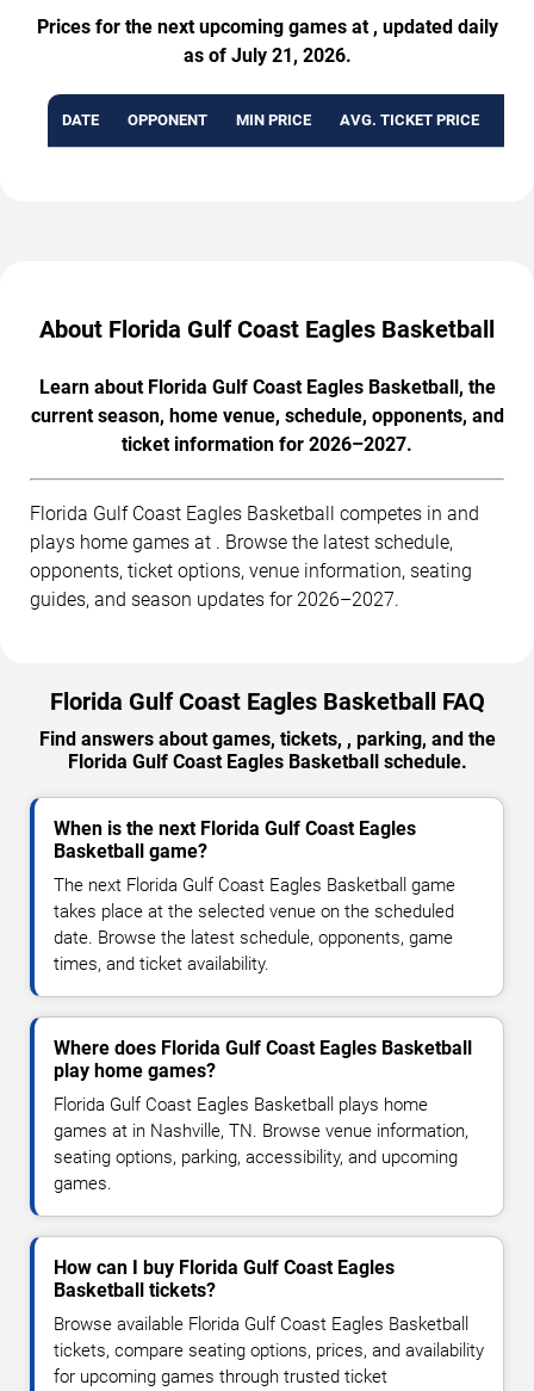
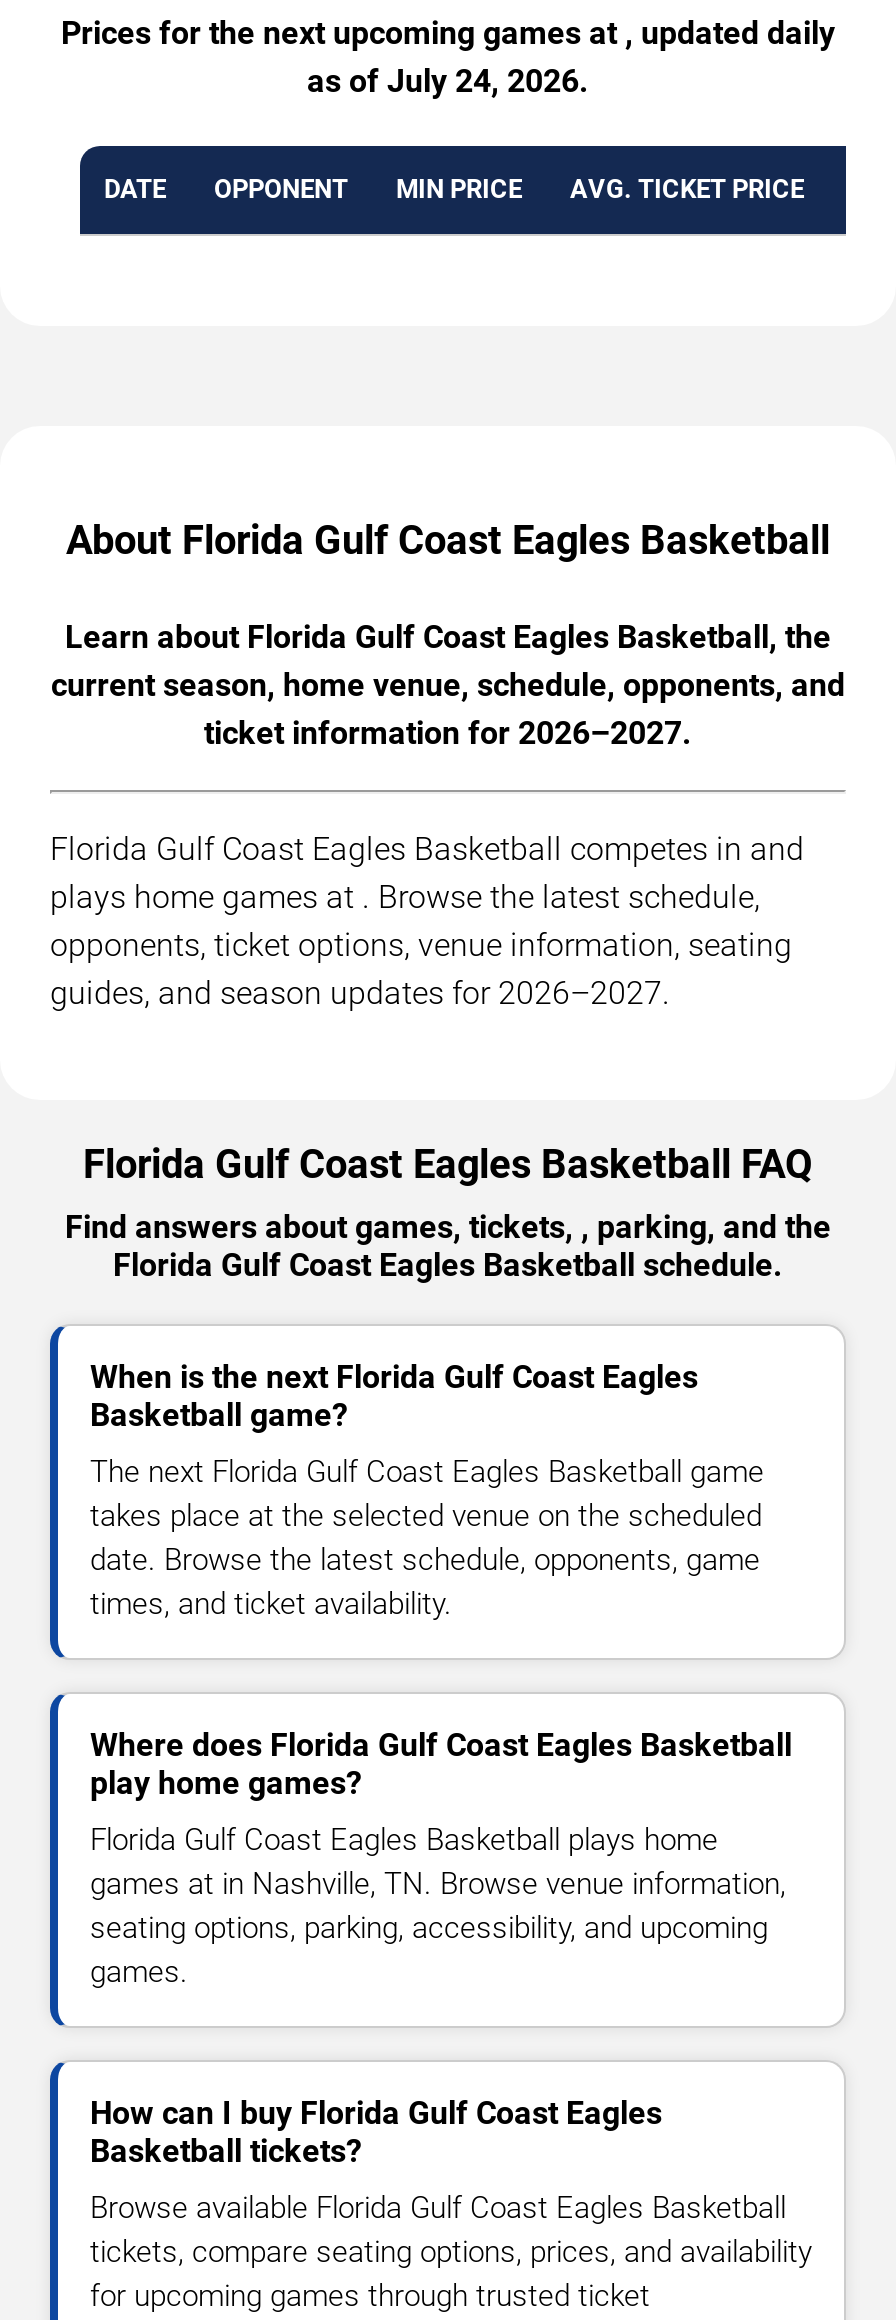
[183,44,351,67] as of July 21, 2026. -> [307,62,589,100] as of July 24, 2026.

